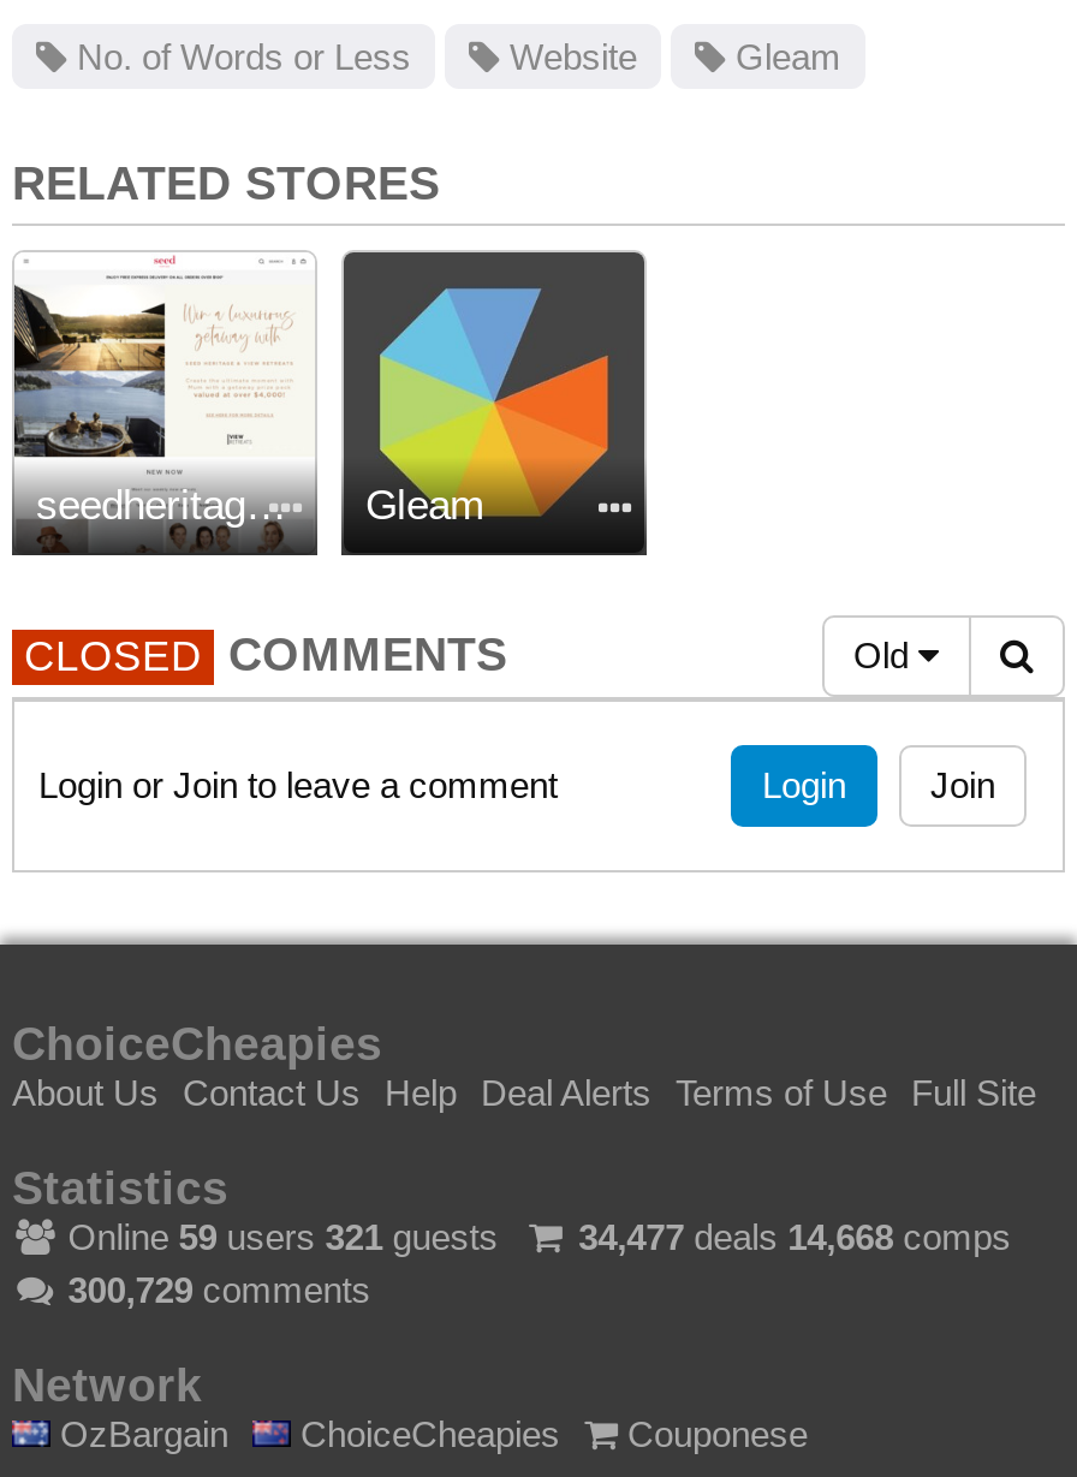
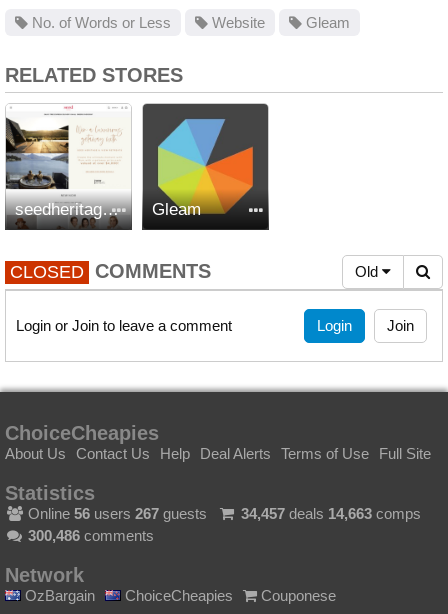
[58,1215,498,1256] Online 59 users 321 guests -> [24,504,207,521] Online 56 users 267 guests
[578,1215,1011,1256] 34,477 deals 14,668 comps -> [241,504,421,521] 34,457 deals 14,663 comps
[68,1268,371,1309] 300,729 comments -> [28,526,154,543] 300,486 comments

